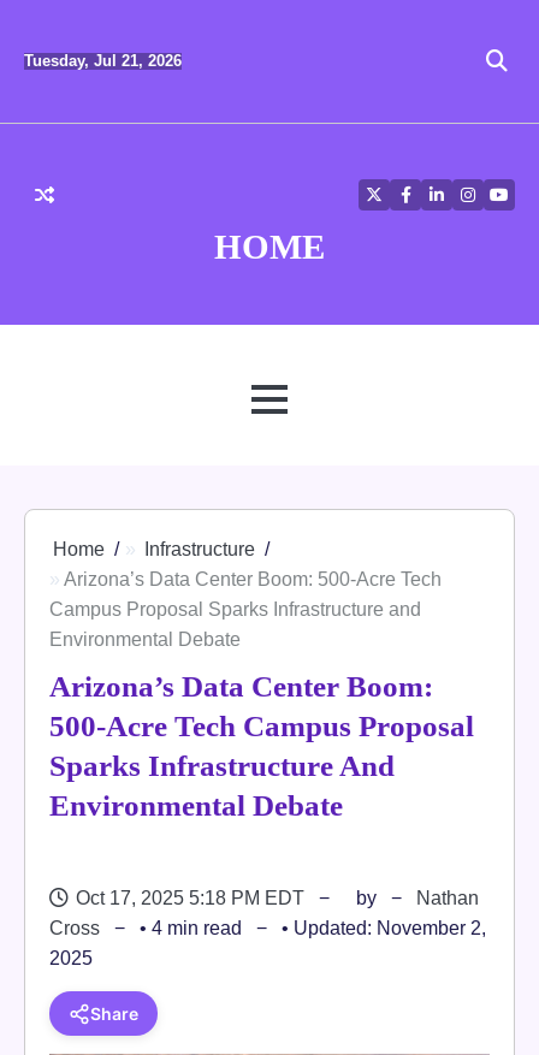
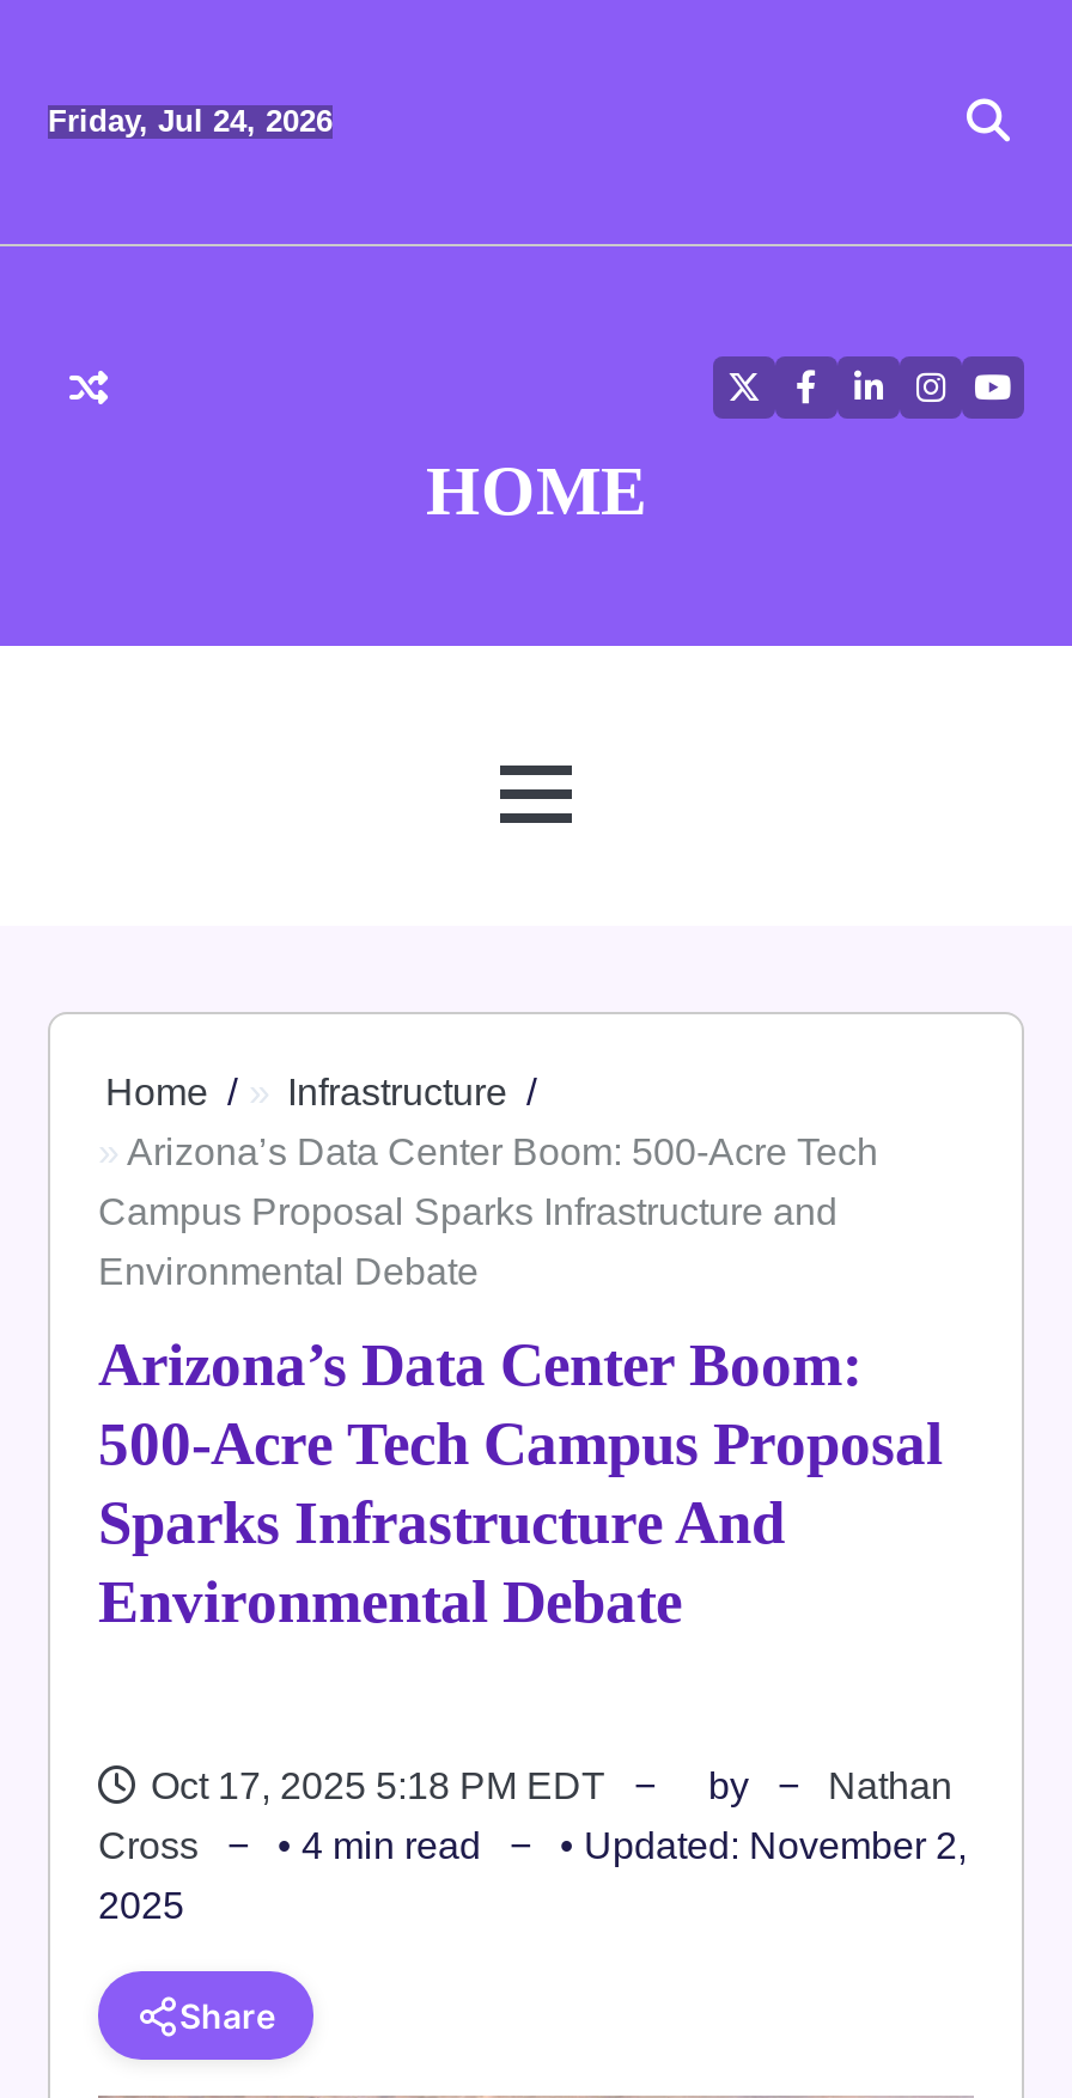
[24,52,182,70] Tuesday, Jul 21, 2026 -> [48,103,333,139] Friday, Jul 24, 2026

